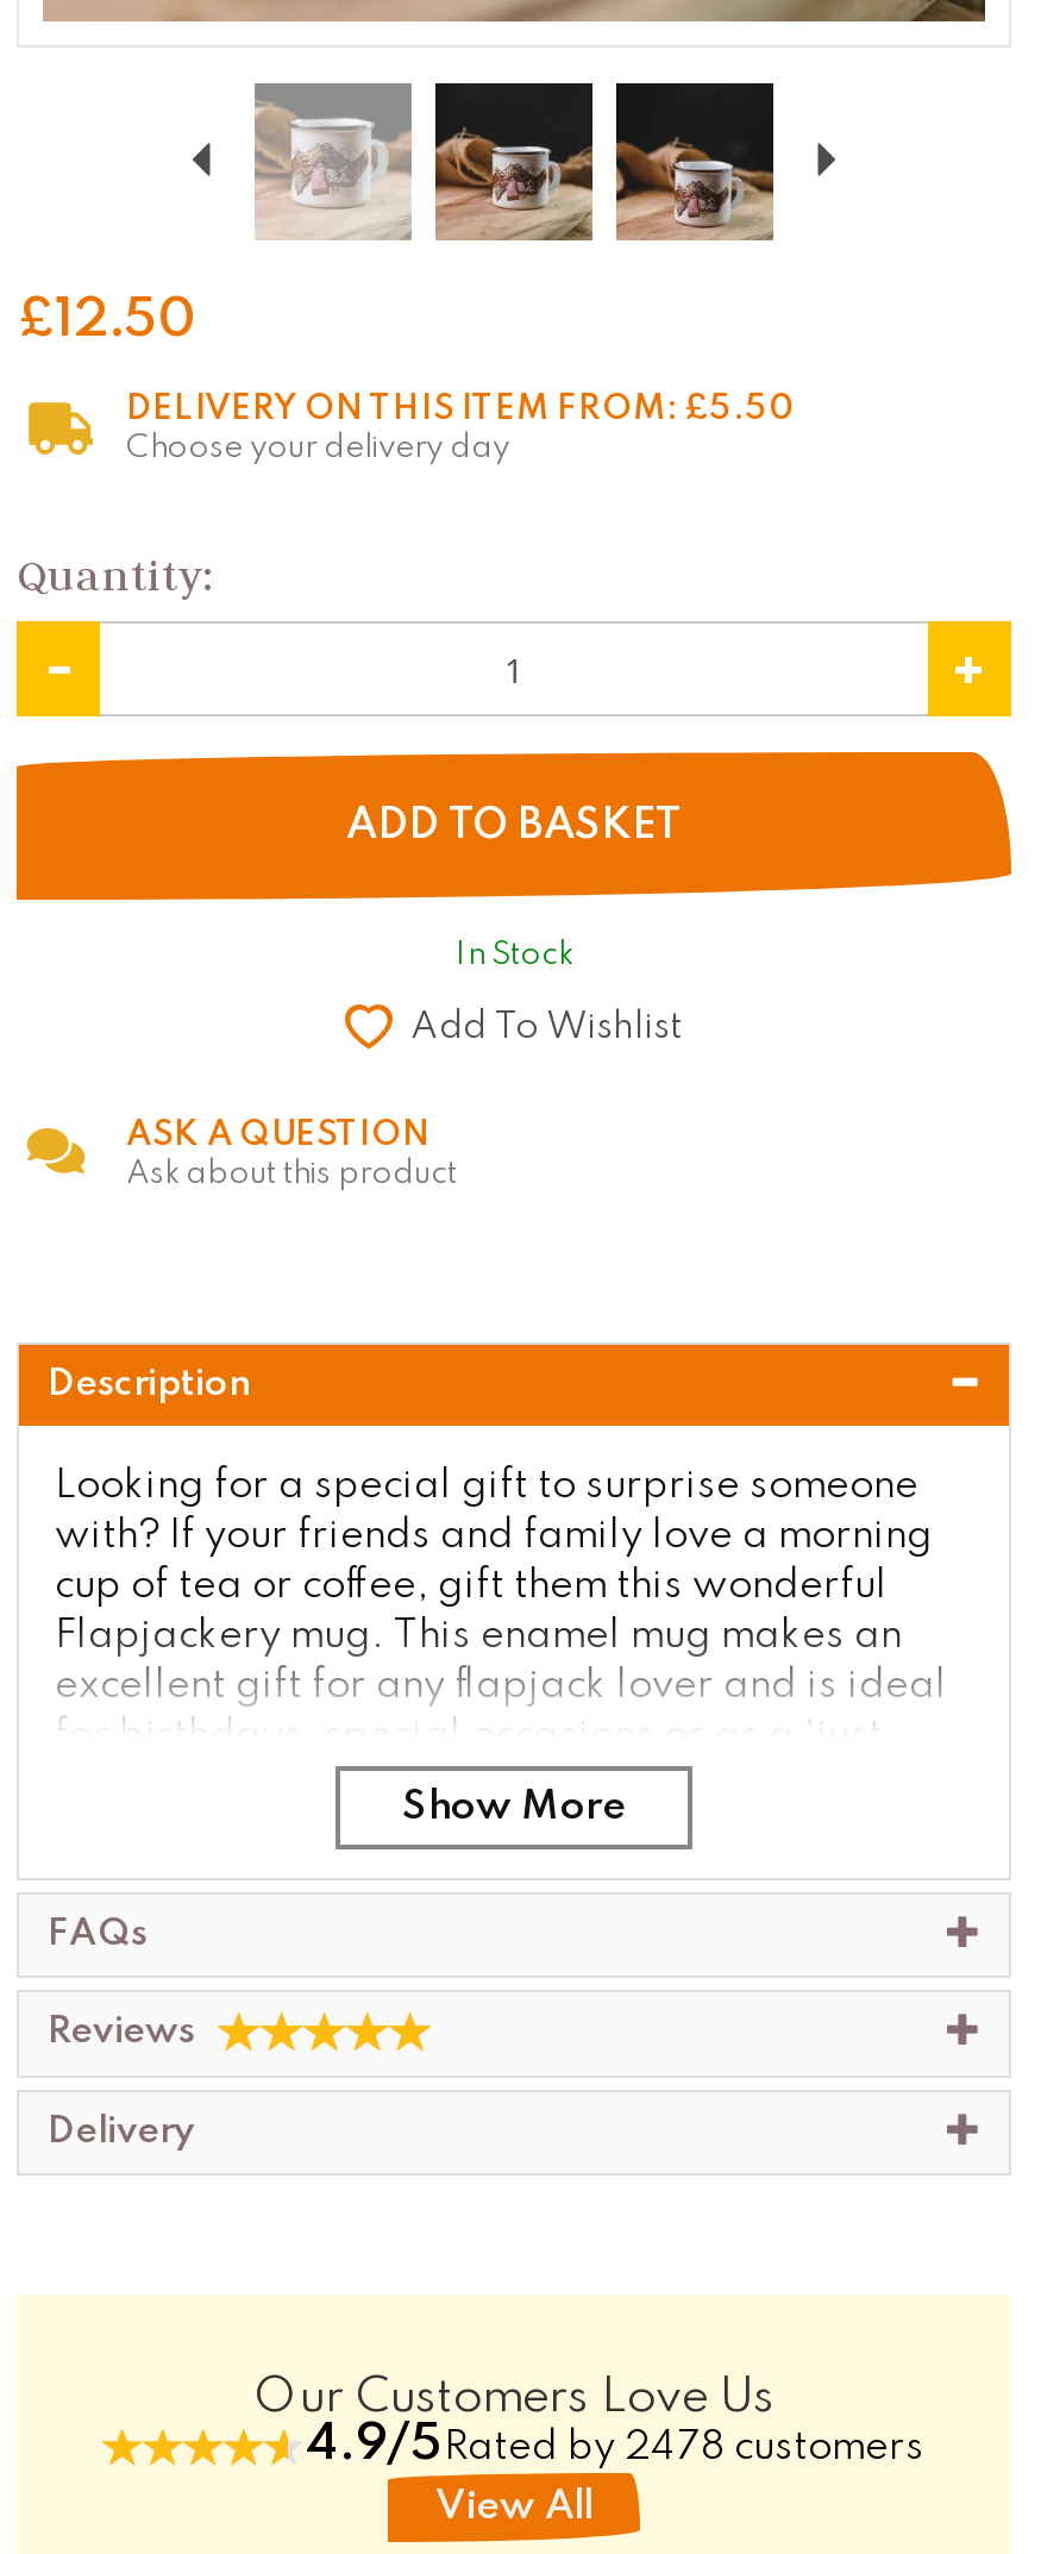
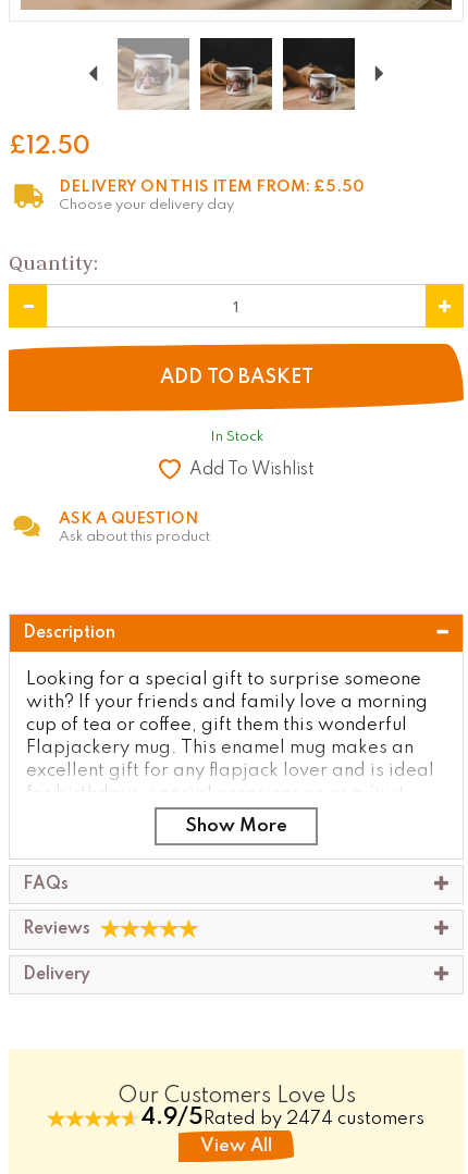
[306,2421,924,2471] 4.9/5 Rated by 2478 customers -> [140,1107,424,1130] 4.9/5 Rated by 2474 customers

